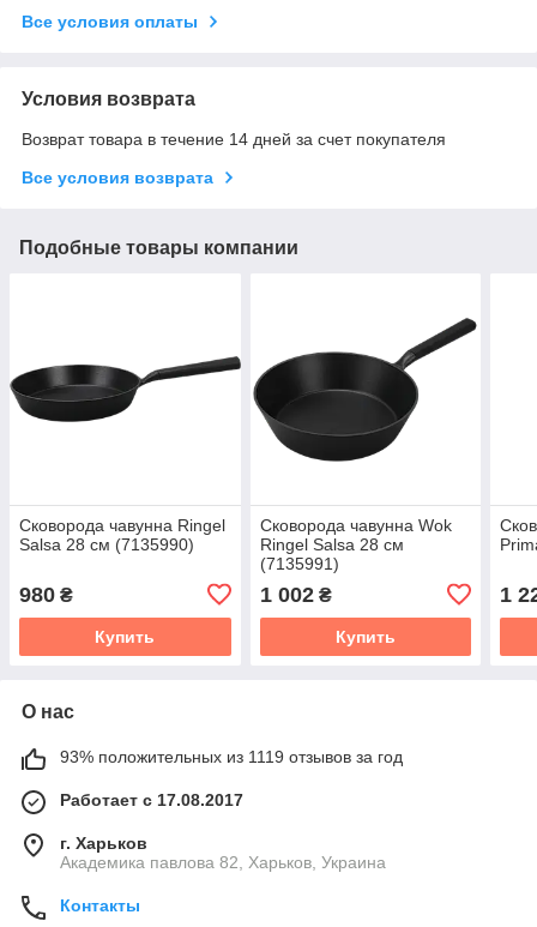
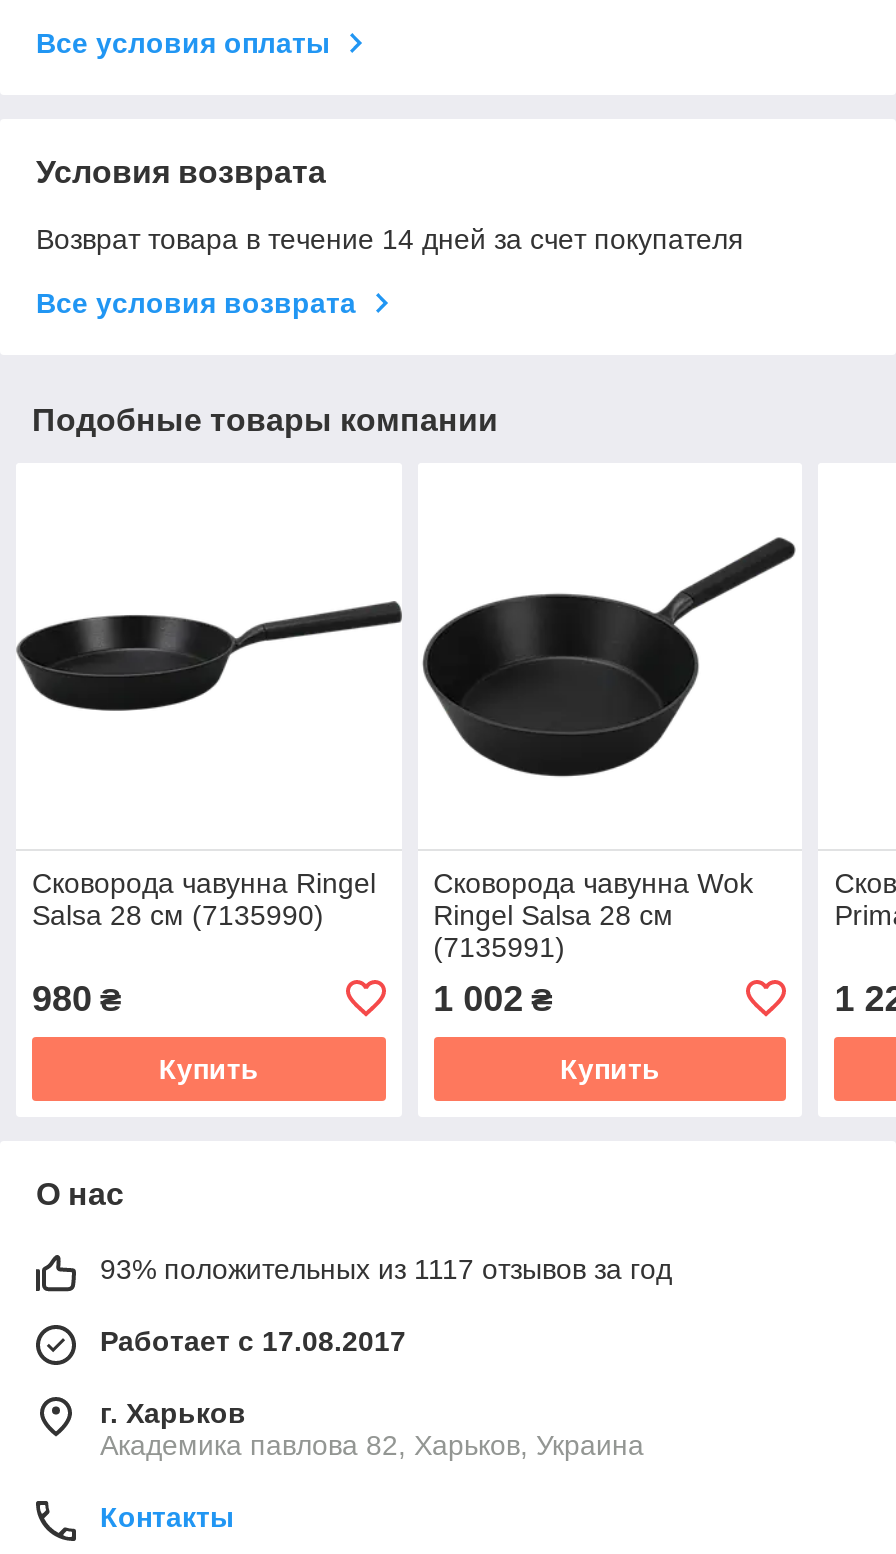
[60,747,403,766] 93% положительных из 1119 отзывов за год -> [100,1253,672,1285] 93% положительных из 1117 отзывов за год

